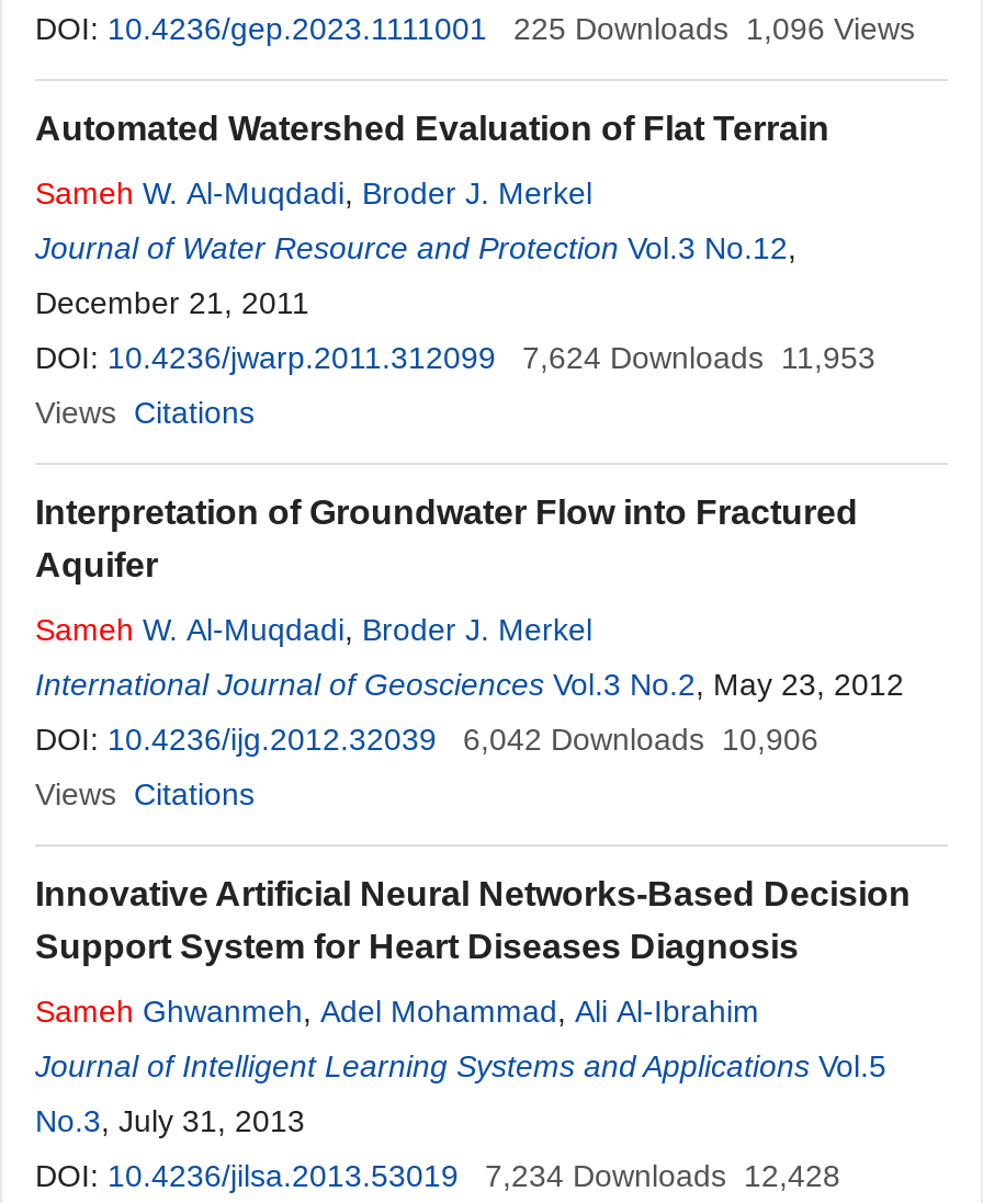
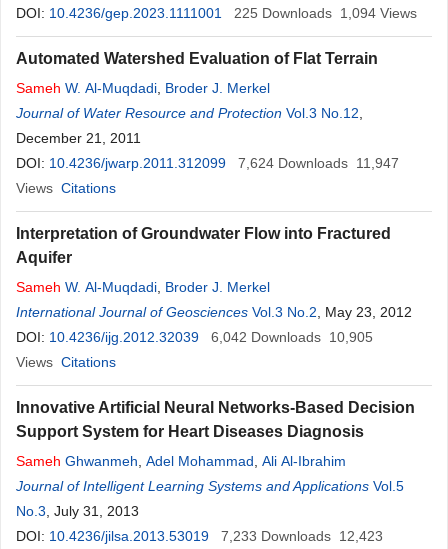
[513,11,915,46] 225 Downloads 1,096 Views -> [234,5,417,21] 225 Downloads 1,094 Views
[35,340,875,375] DOI: 10.4236/jwarp.2011.312099 7,624 Downloads 11,953 -> [16,155,399,171] DOI: 10.4236/jwarp.2011.312099 7,624 Downloads 11,947
[35,722,818,757] DOI: 10.4236/ijg.2012.32039 6,042 Downloads 10,906 -> [16,329,373,345] DOI: 10.4236/ijg.2012.32039 6,042 Downloads 10,905
[35,1158,840,1193] DOI: 10.4236/jilsa.2013.53019 7,234 Downloads 12,428 -> [16,528,383,544] DOI: 10.4236/jilsa.2013.53019 7,233 Downloads 12,423

